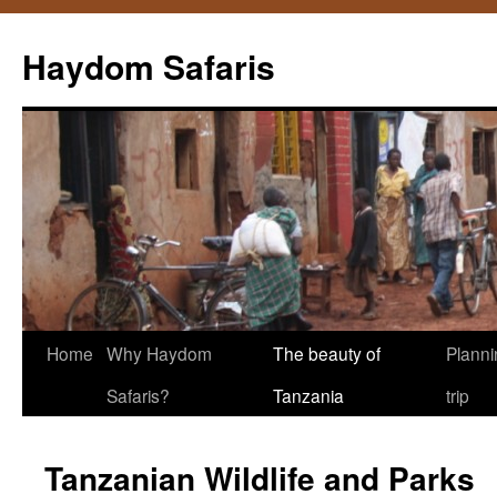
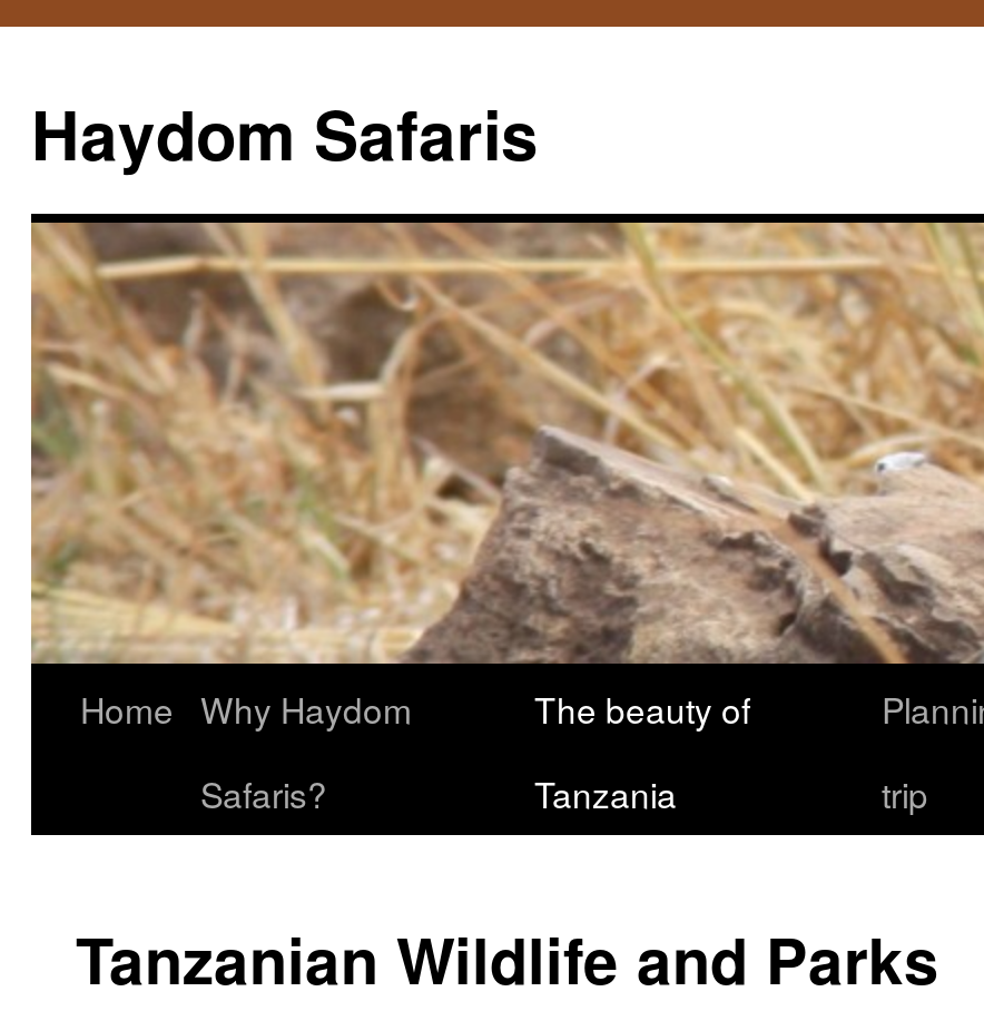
[22,110,494,331] [image] -> [31,220,977,664] [image]

